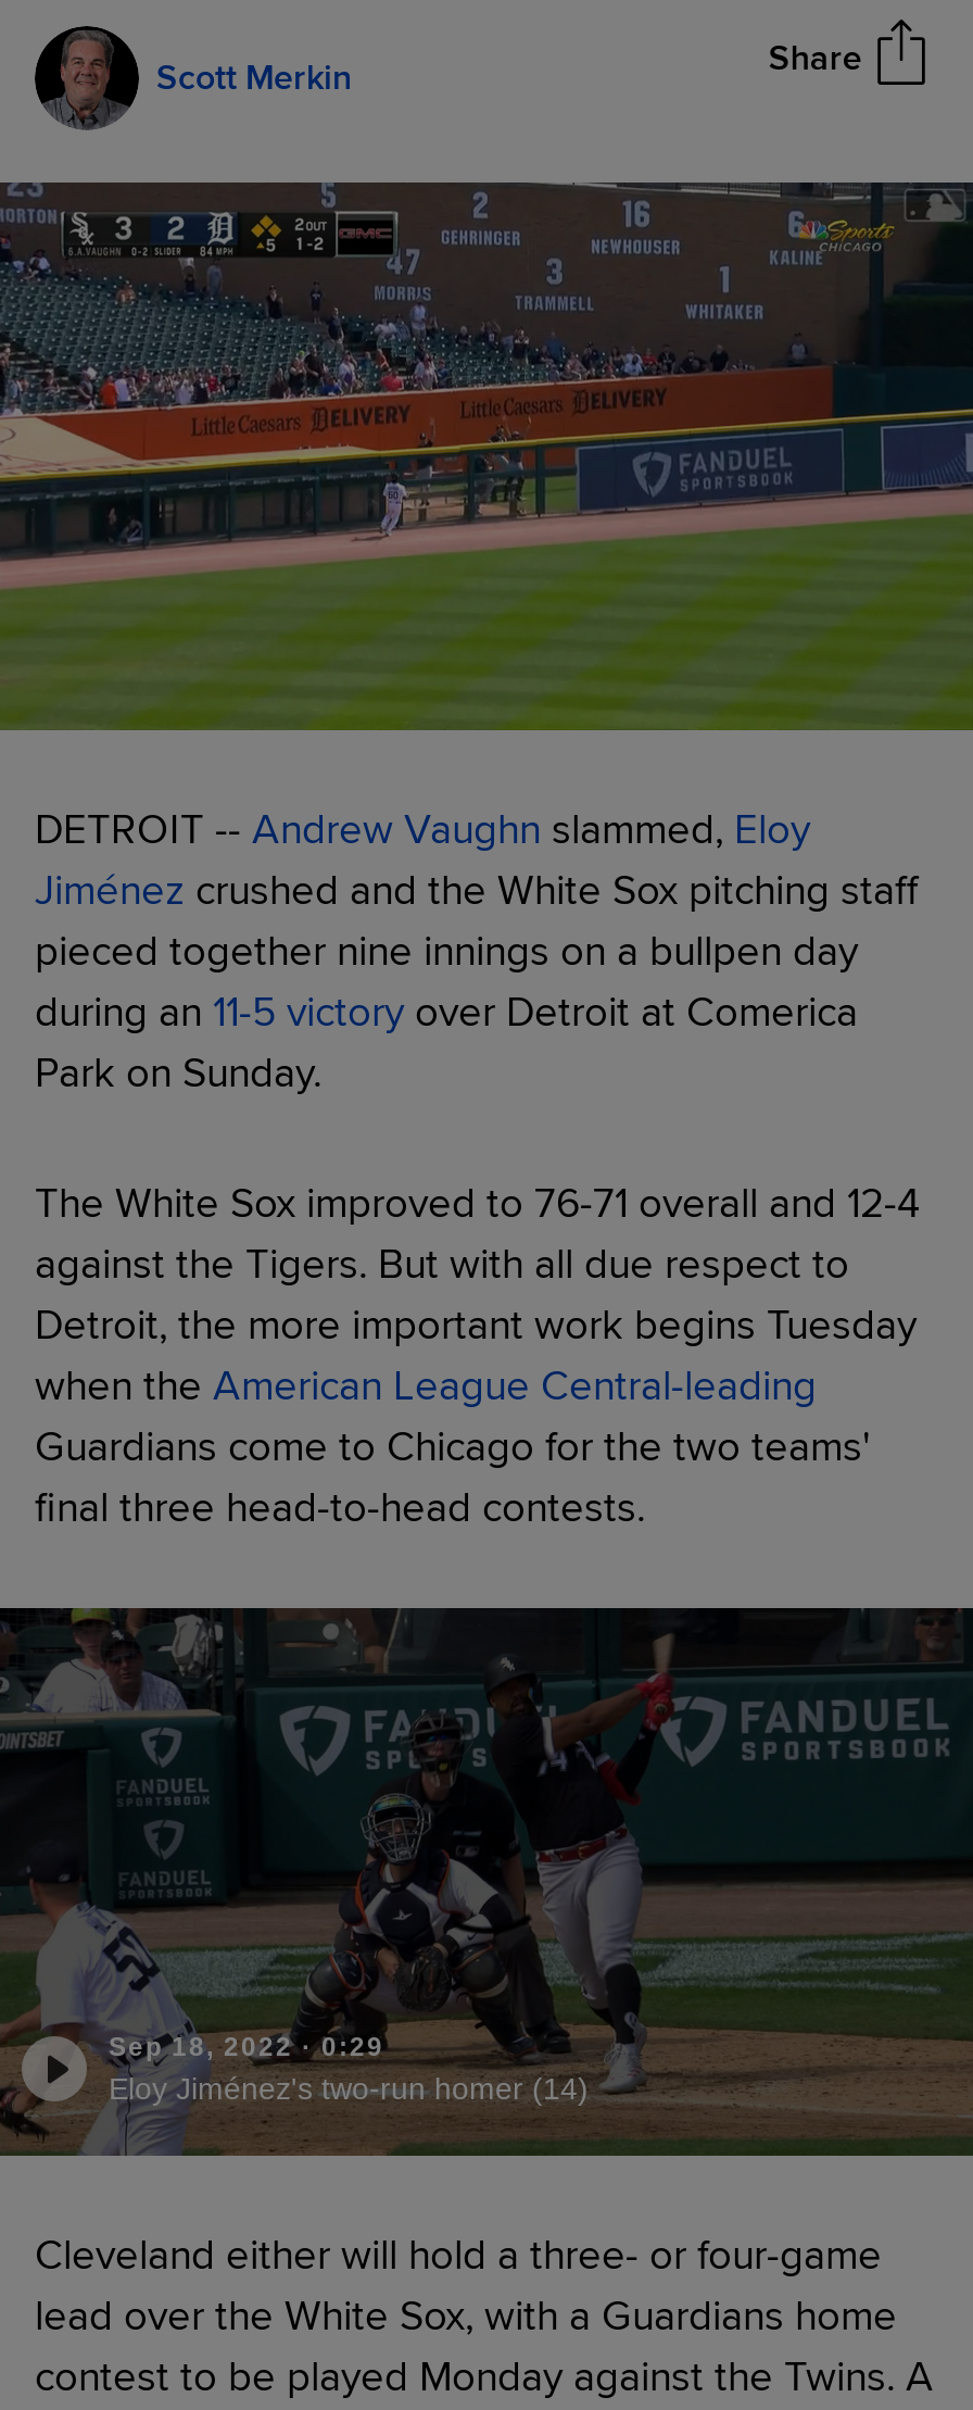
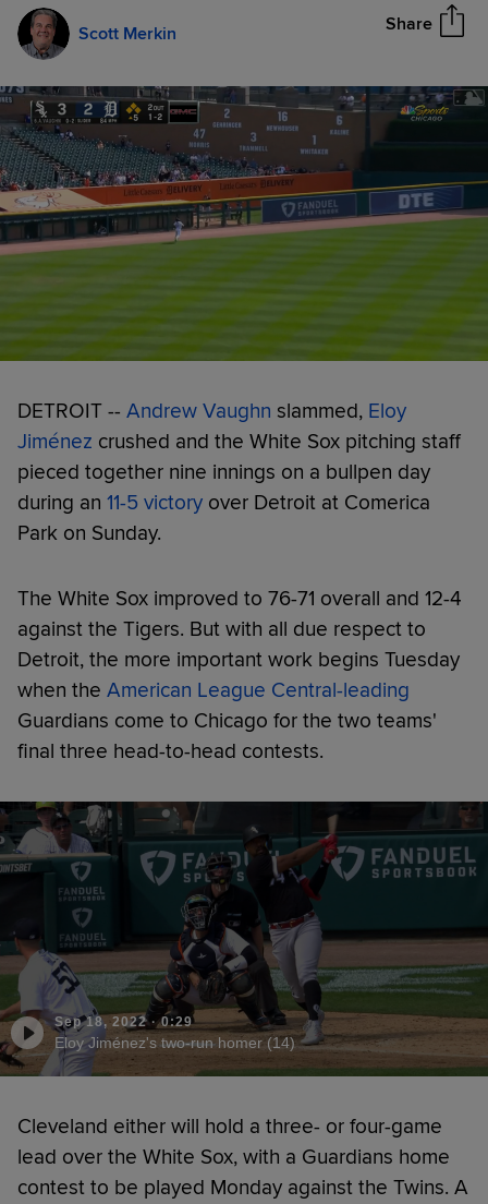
[7,180,966,730] [image] -> [3,86,485,361] [image]

